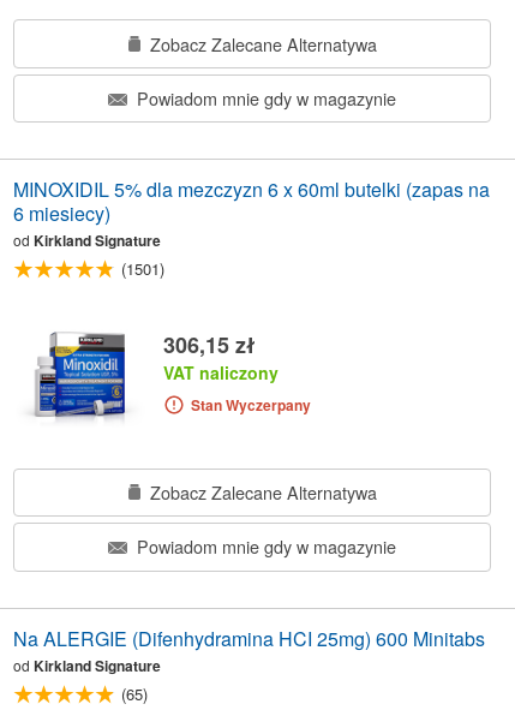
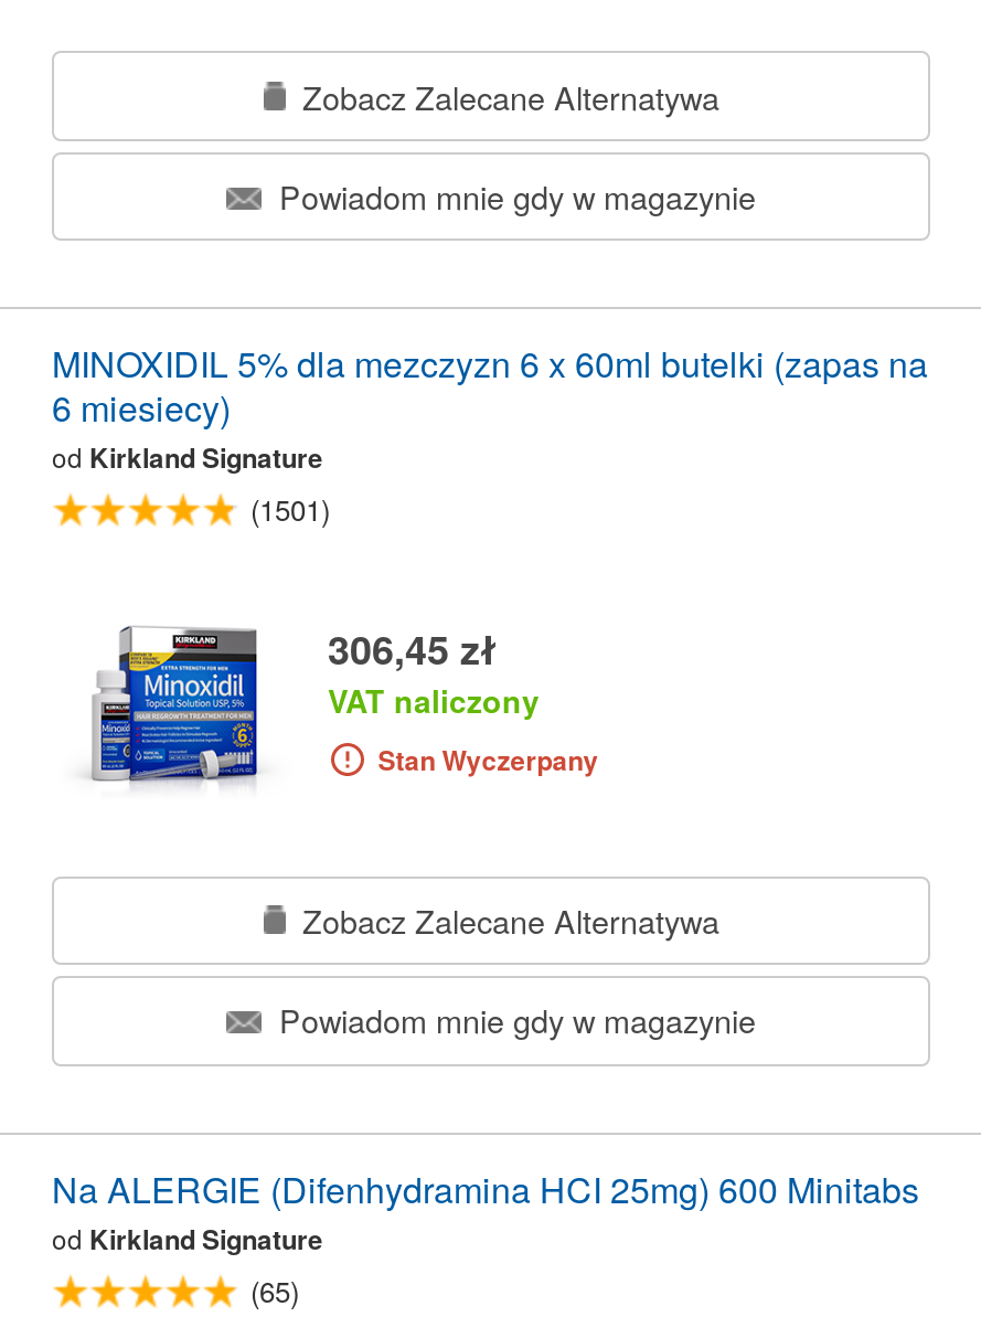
[163,329,256,361] 306,15 zł -> [328,621,498,678] 306,45 zł

